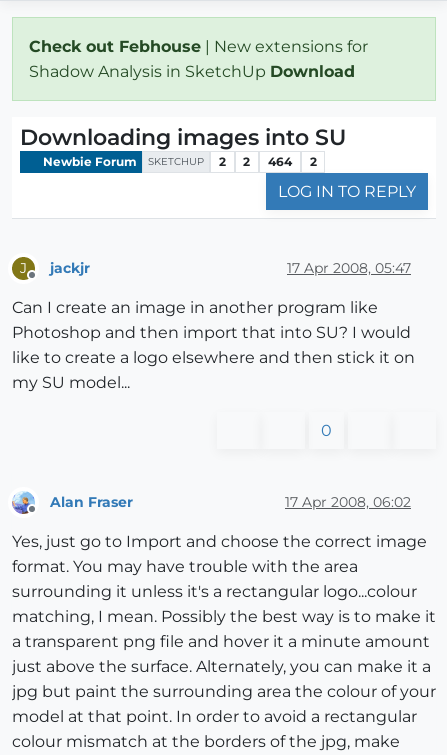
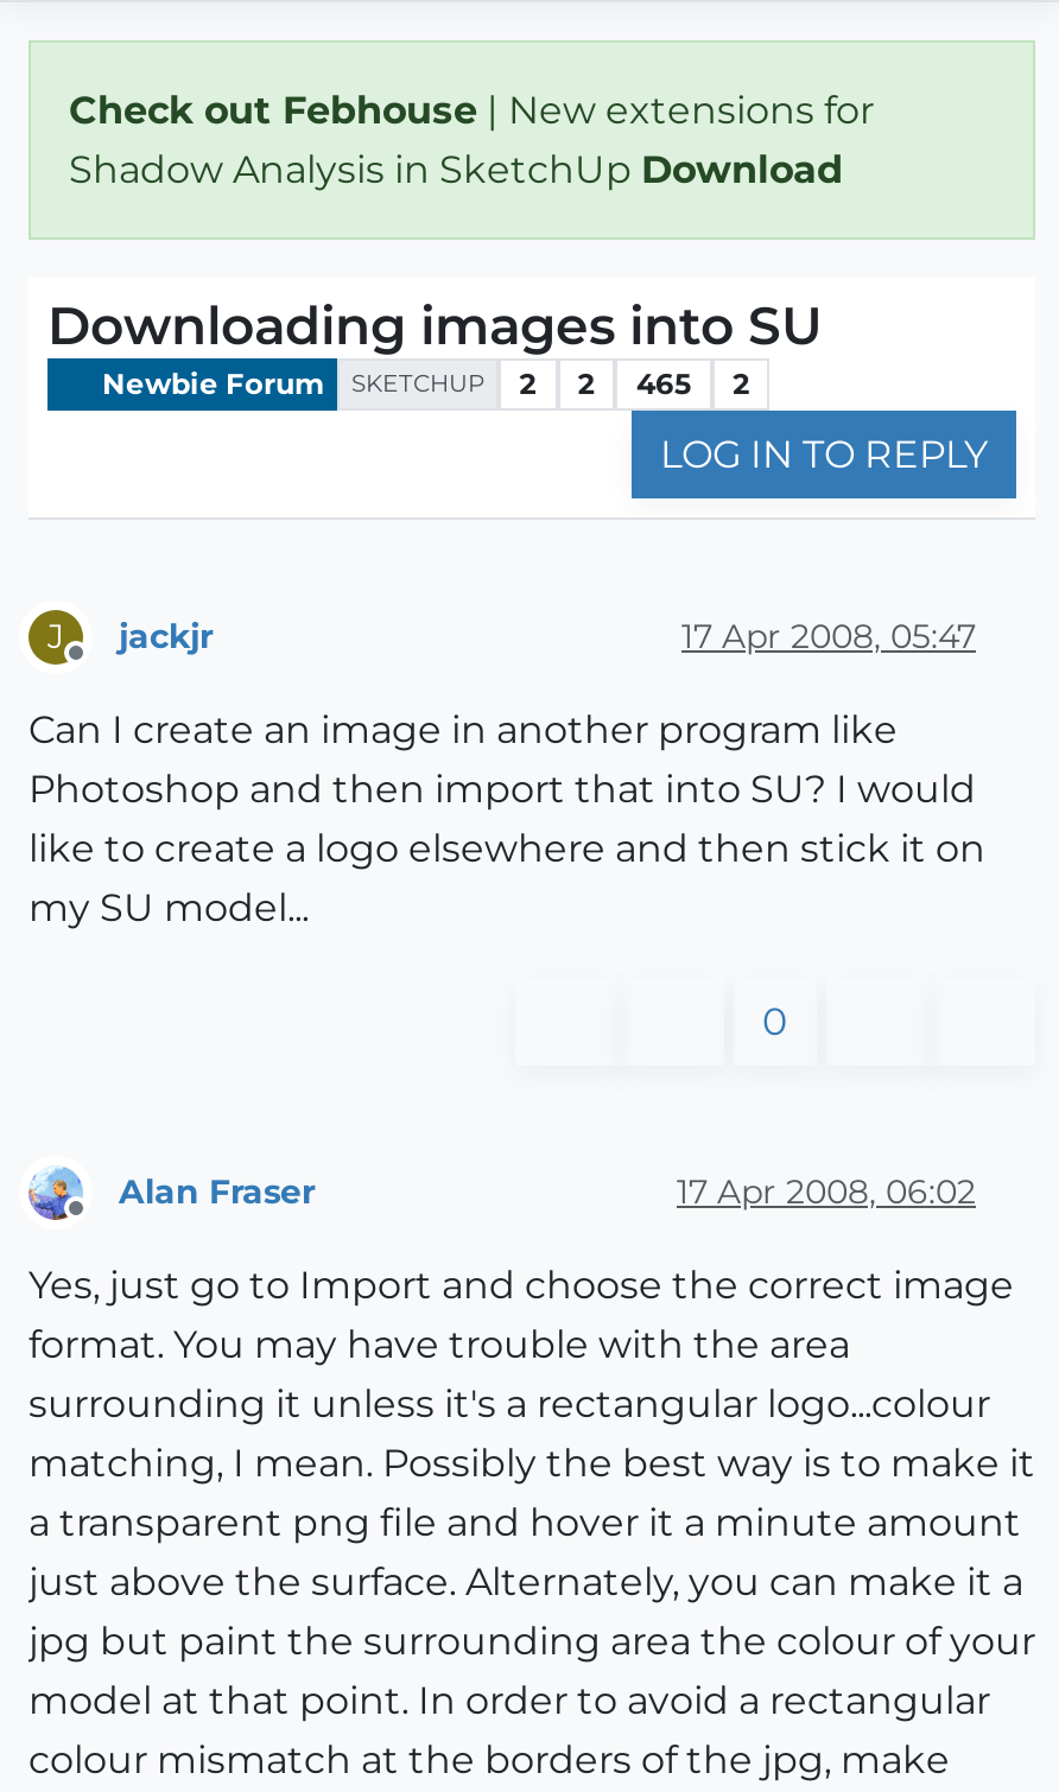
[40,154,317,169] Newbie Forum SKETCHUP 2 2 464 2 -> [95,365,749,401] Newbie Forum SKETCHUP 2 2 465 2

